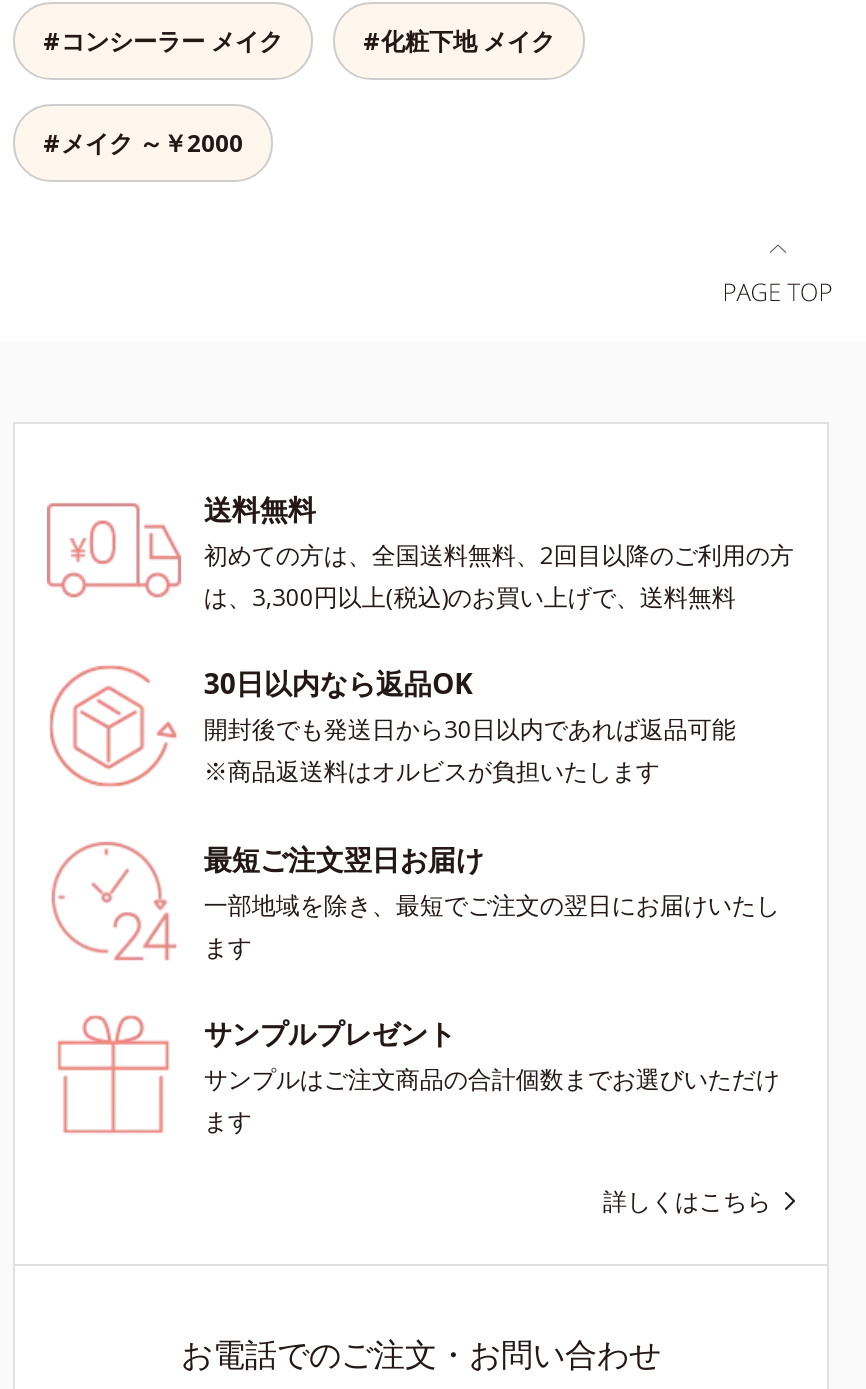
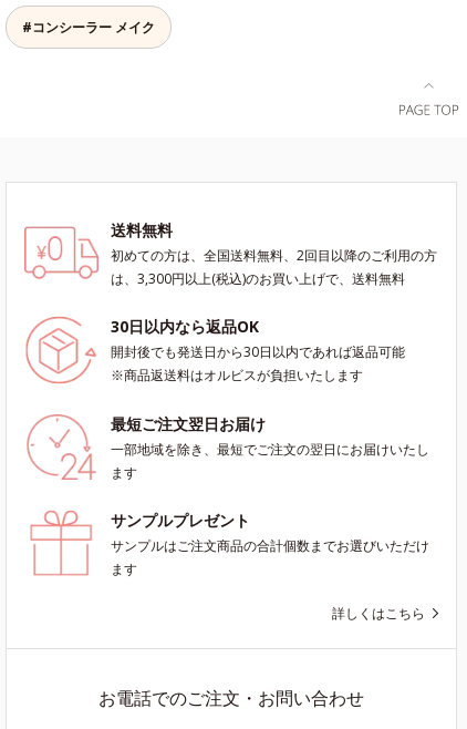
[43,24,555,160] #化粧下地 メイク | #メイク ～￥2000 -> none

